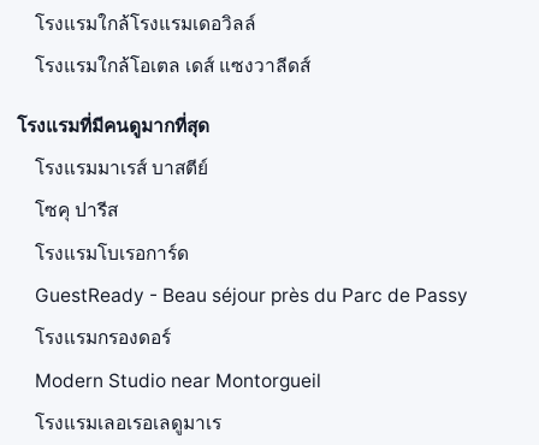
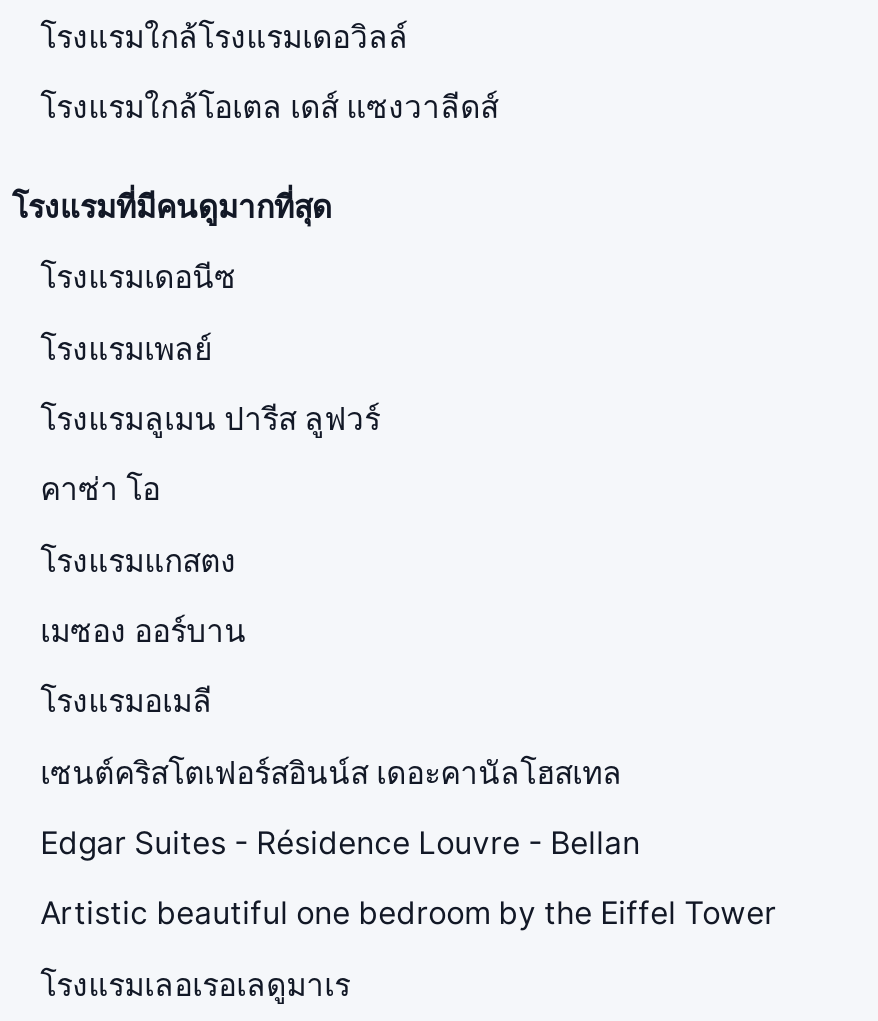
[35,156,468,392] โรงแรมมาเรส์ บาสตีย์ | โซคุ ปารีส | โรงแรมโบเรอการ์ด | GuestReady - Beau séjour près du Parc de Passy | โรงแรมกรองดอร์ | Modern Studio near Montorgueil -> [40,258,776,932] โรงแรมเดอนีซ | โรงแรมเพลย์ | โรงแรมลูเมน ปารีส ลูฟวร์ | คาซ่า โอ | โรงแรมแกสตง | เมซอง ออร์บาน | โรงแรมอเมลี | เซนต์คริสโตเฟอร์สอินน์ส เดอะคานัลโฮสเทล | Edgar Suites - Résidence Louvre - Bellan | Artistic beautiful one bedroom by the Eiffel Tower

